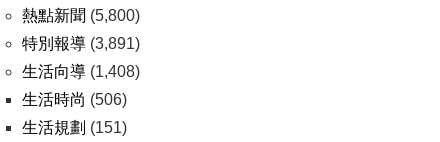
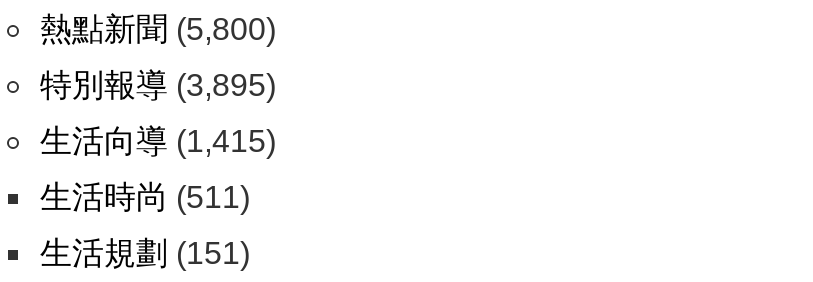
[22,35,140,52] 特別報導(3,891) -> [40,68,276,102] 特別報導(3,895)
[22,63,140,80] 生活向導(1,408) -> [40,124,276,158] 生活向導(1,415)
[22,91,127,108] 生活時尚(506) -> [40,180,250,214] 生活時尚(511)

